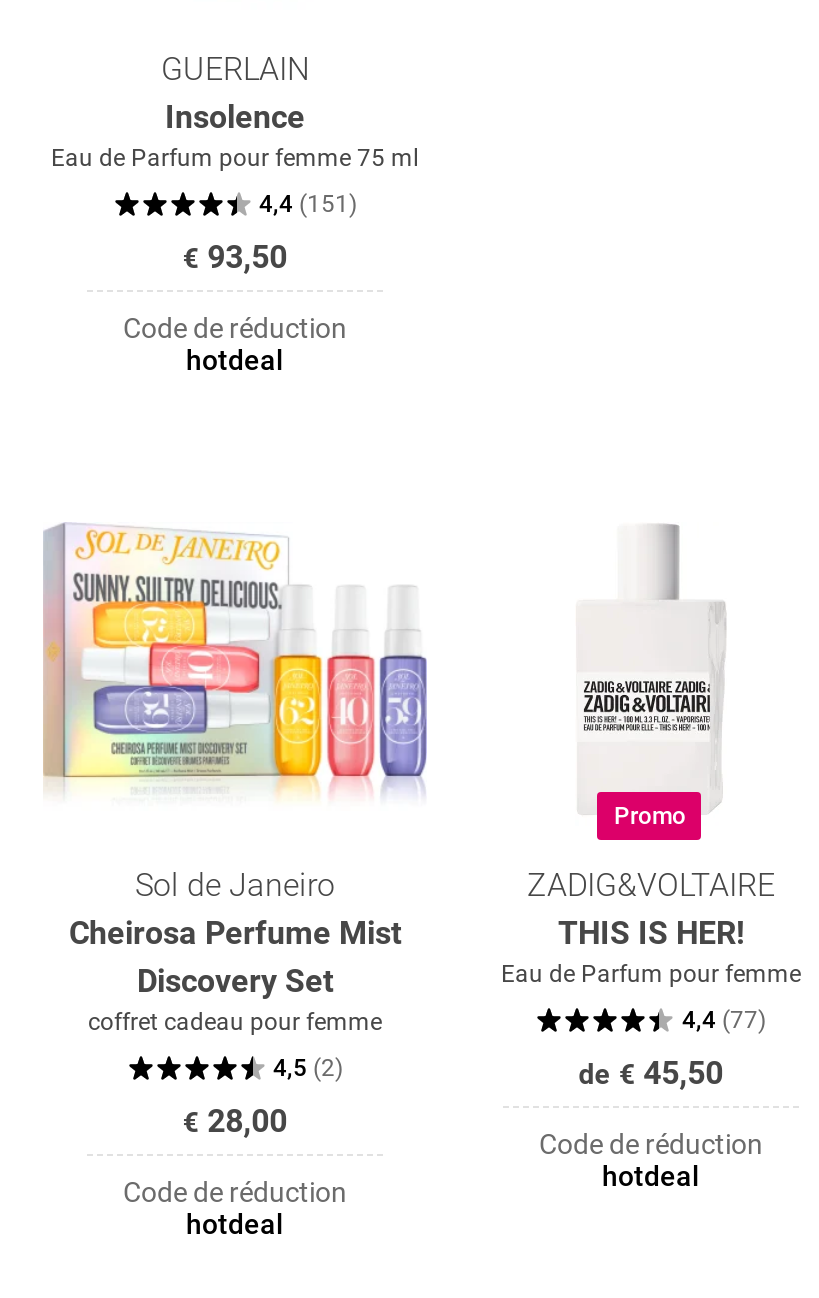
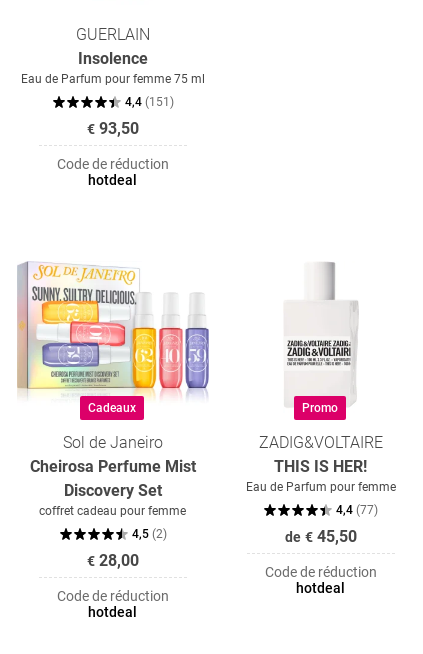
none -> [88,401,136,415] Cadeaux

